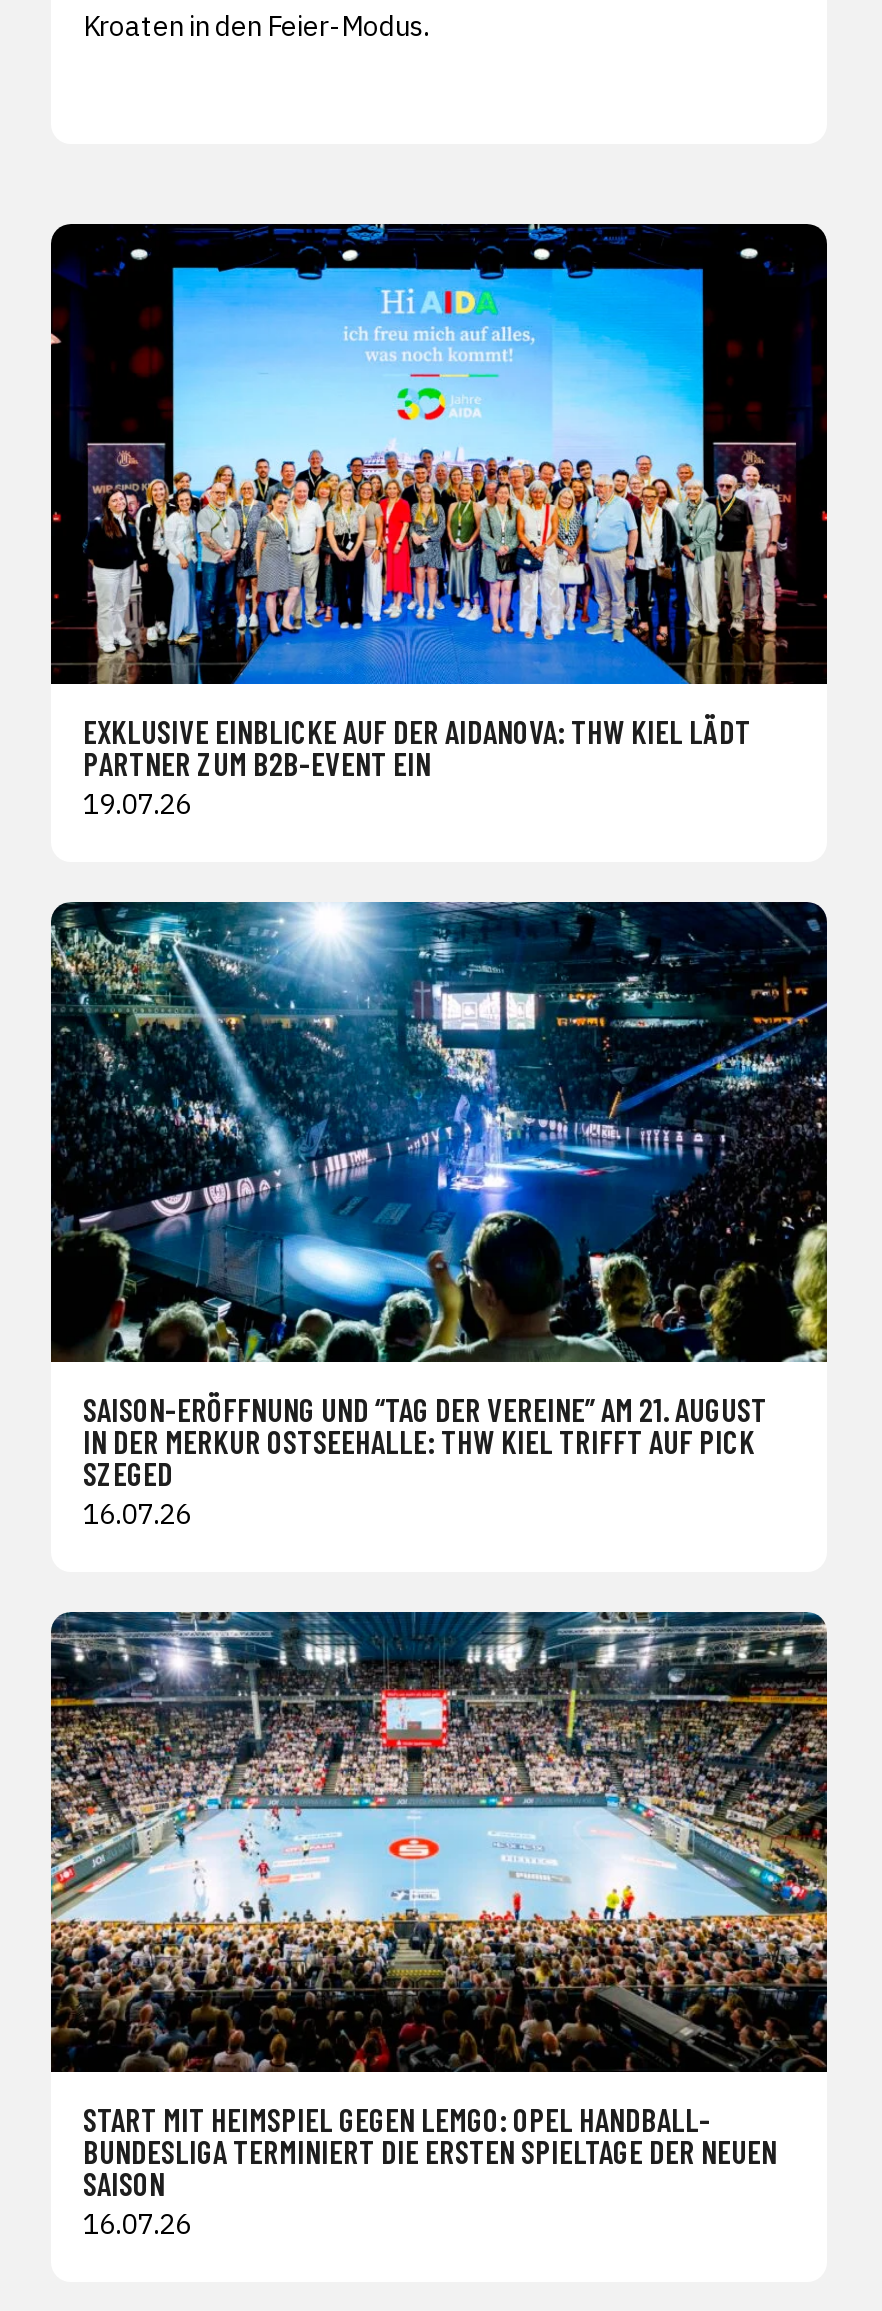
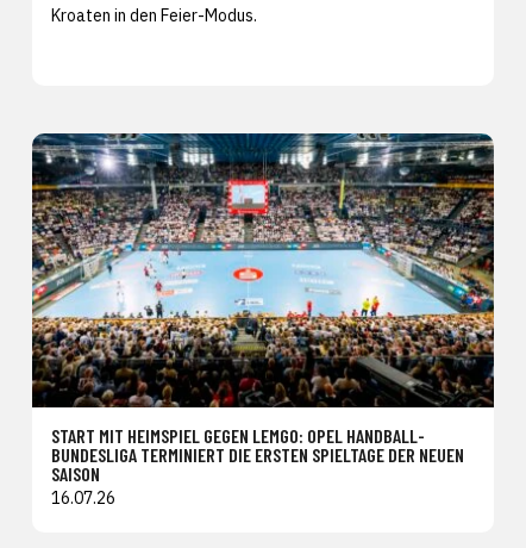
[49,222,829,821] [image] | EXKLUSIVE EINBLICKE AUF DER AIDANOVA: THW KIEL LÄDT | PARTNER ZUM B2B-EVENT EIN | 19.07.26 -> none
[49,900,829,1531] [image] | SAISON-ERÖFFNUNG UND “TAG DER VEREINE” AM 21. AUGUST | IN DER MERKUR OSTSEEHALLE: THW KIEL TRIFFT AUF PICK | SZEGED | 16.07.26 -> none

